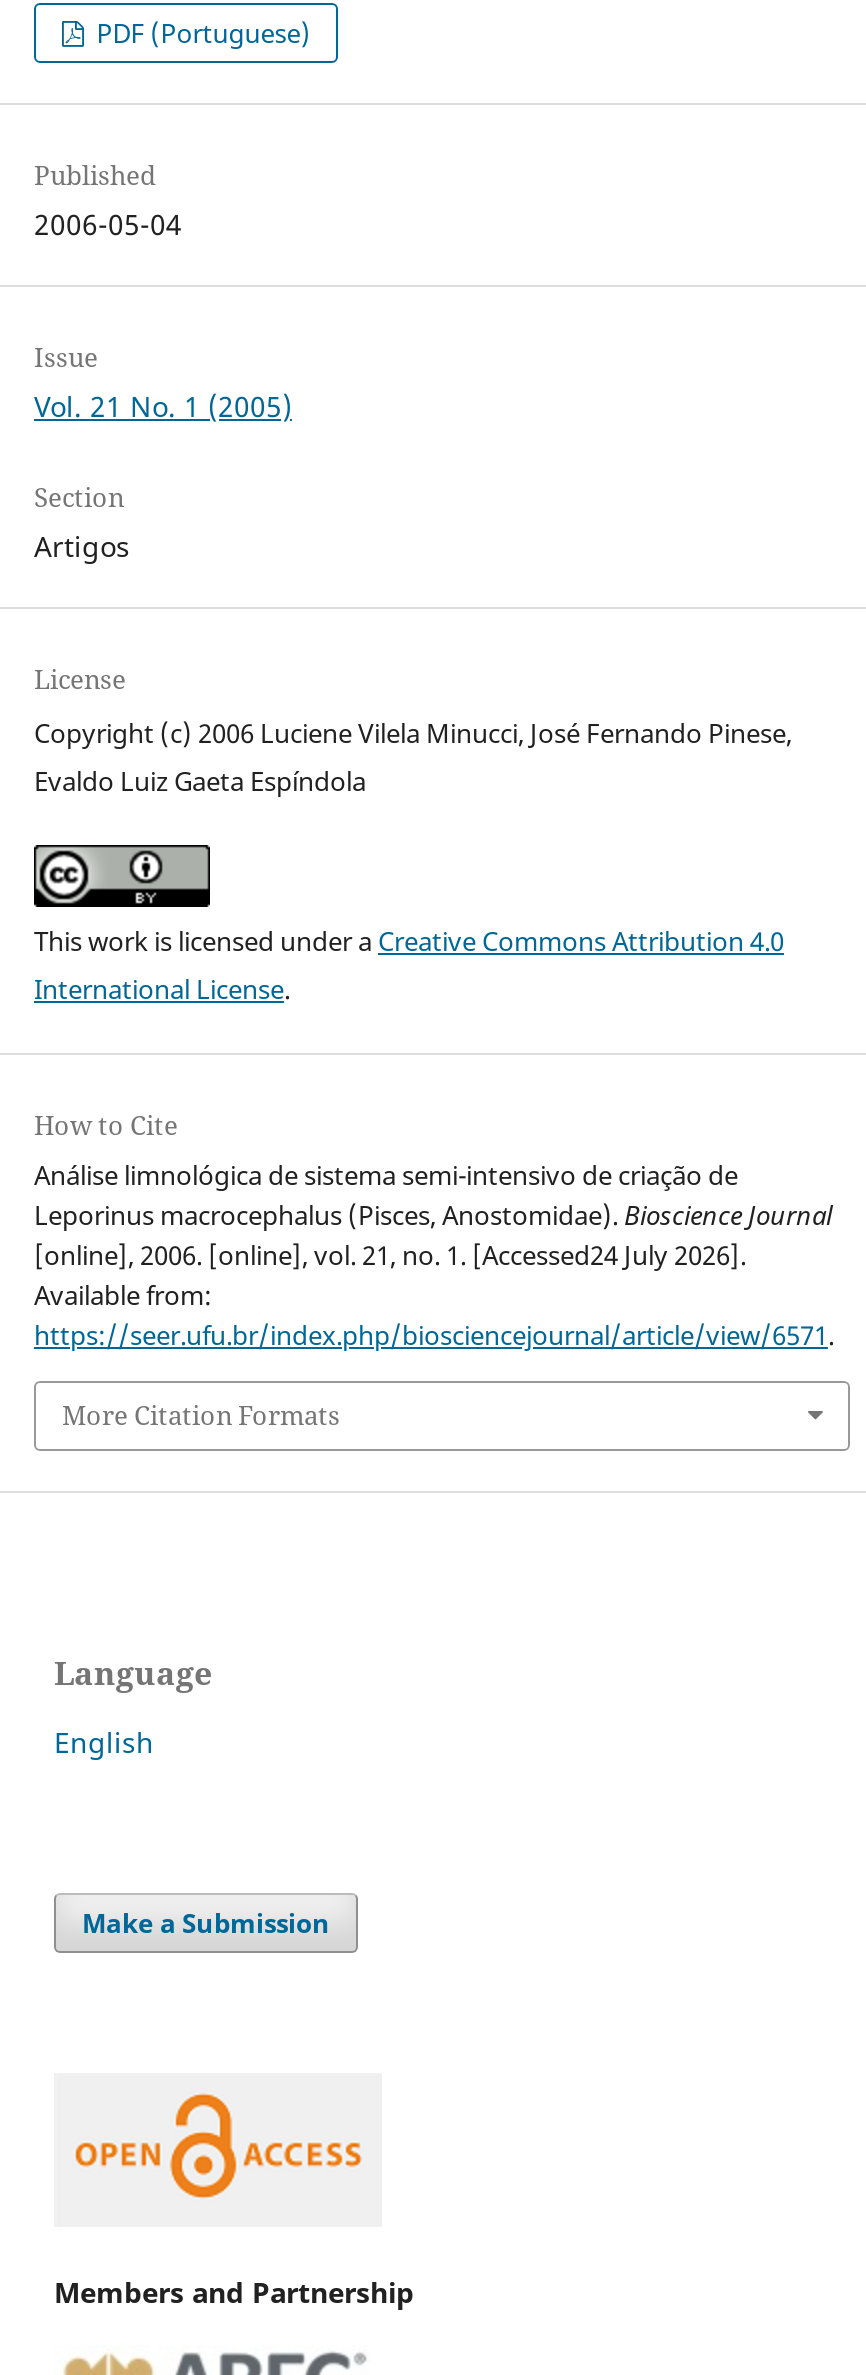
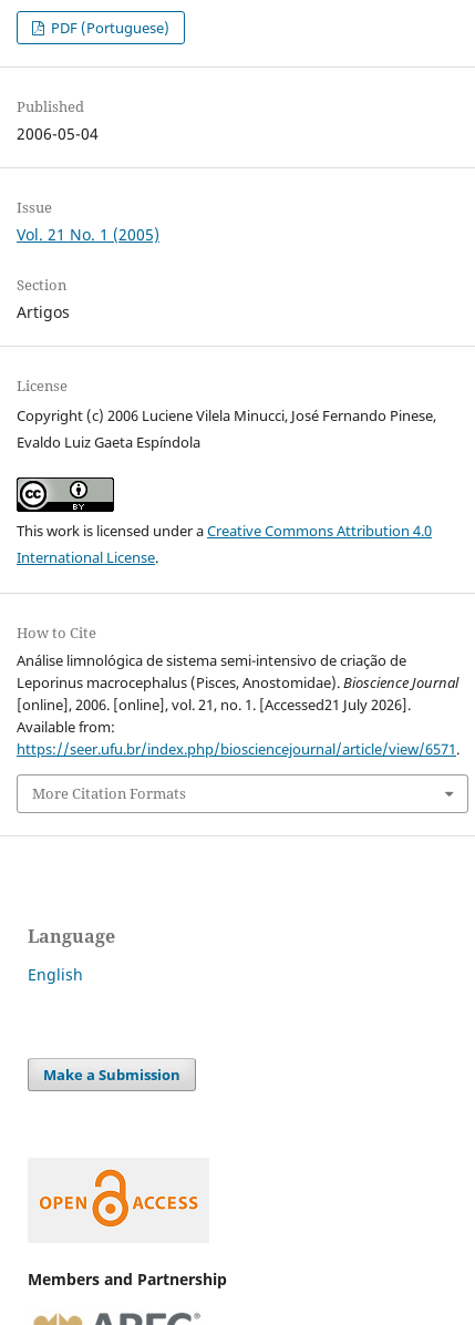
[34,1237,746,1273] [online], 2006. [online], vol. 21, no. 1. [Accessed24 July 2026]. -> [17,695,411,715] [online], 2006. [online], vol. 21, no. 1. [Accessed21 July 2026].

